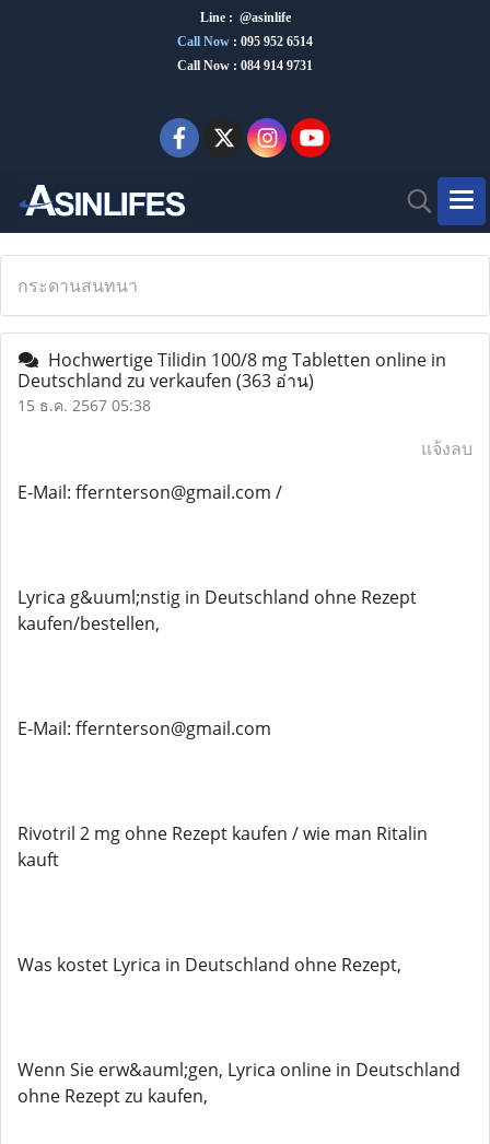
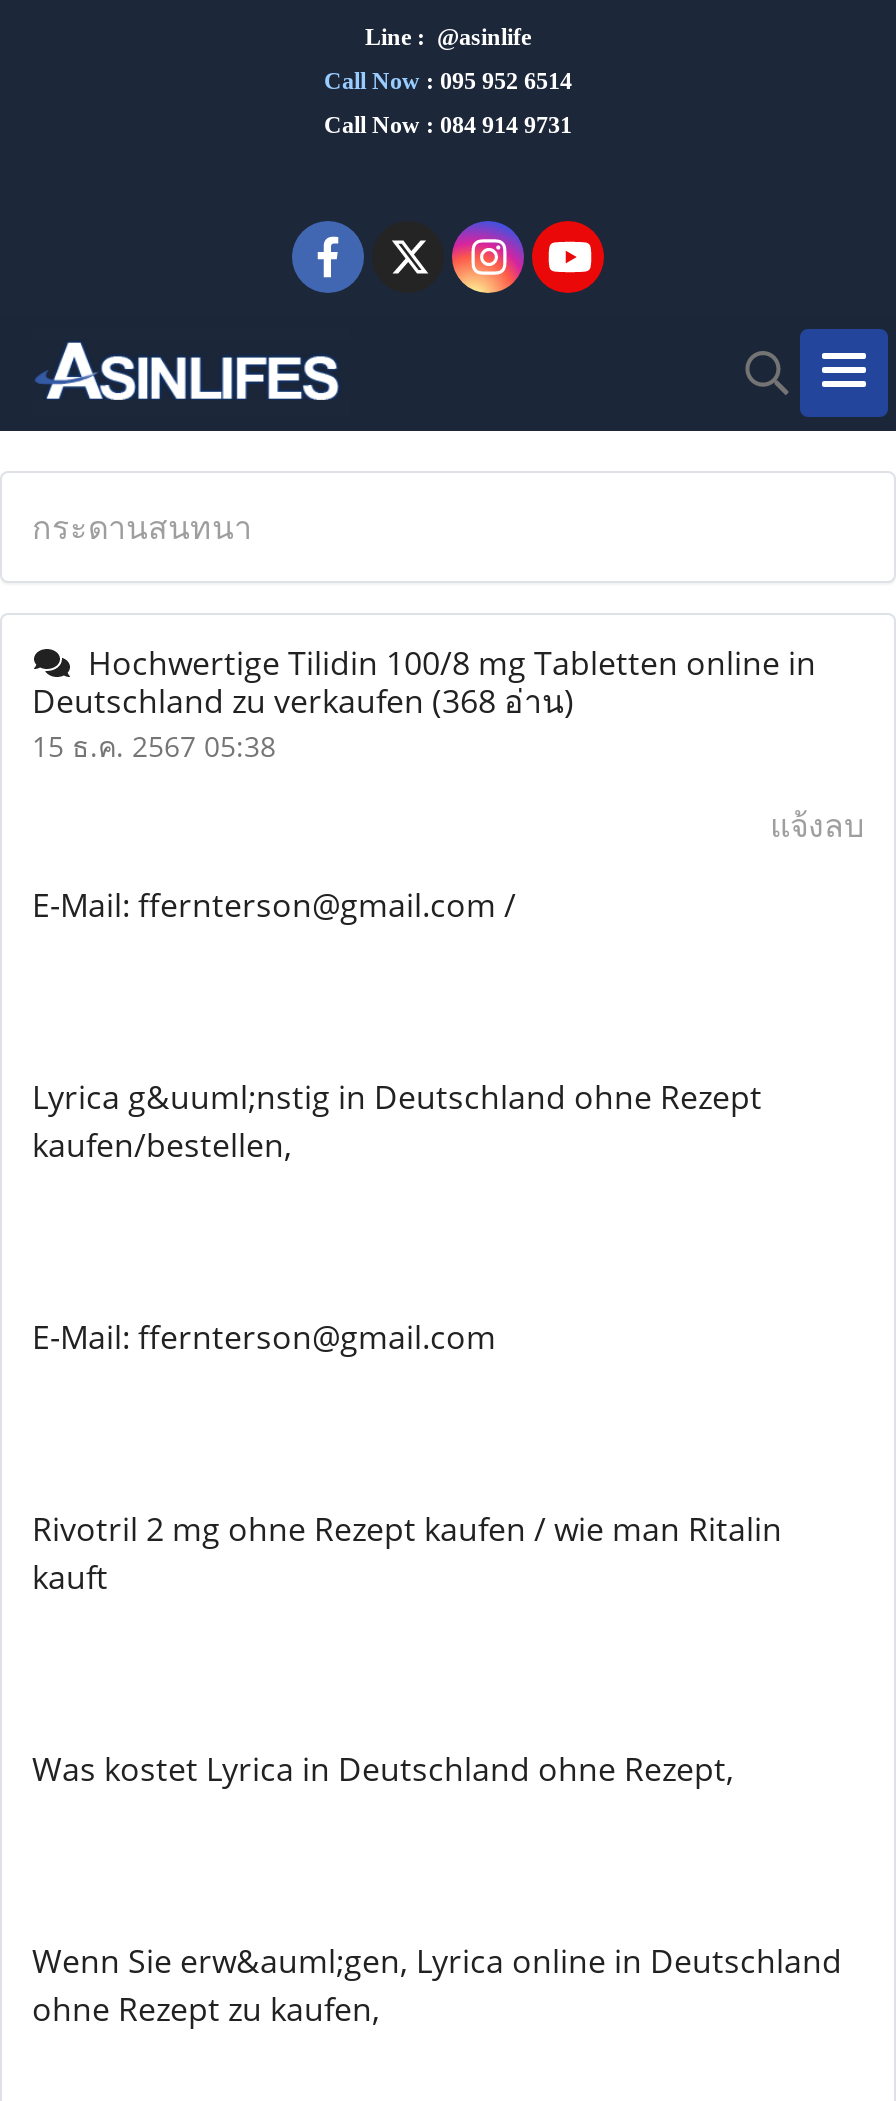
[17,369,314,393] Deutschland zu verkaufen (363 อ่าน) -> [32,679,574,723] Deutschland zu verkaufen (368 อ่าน)

